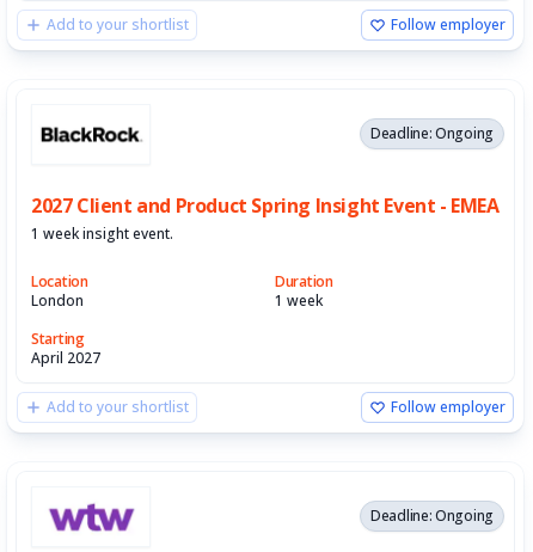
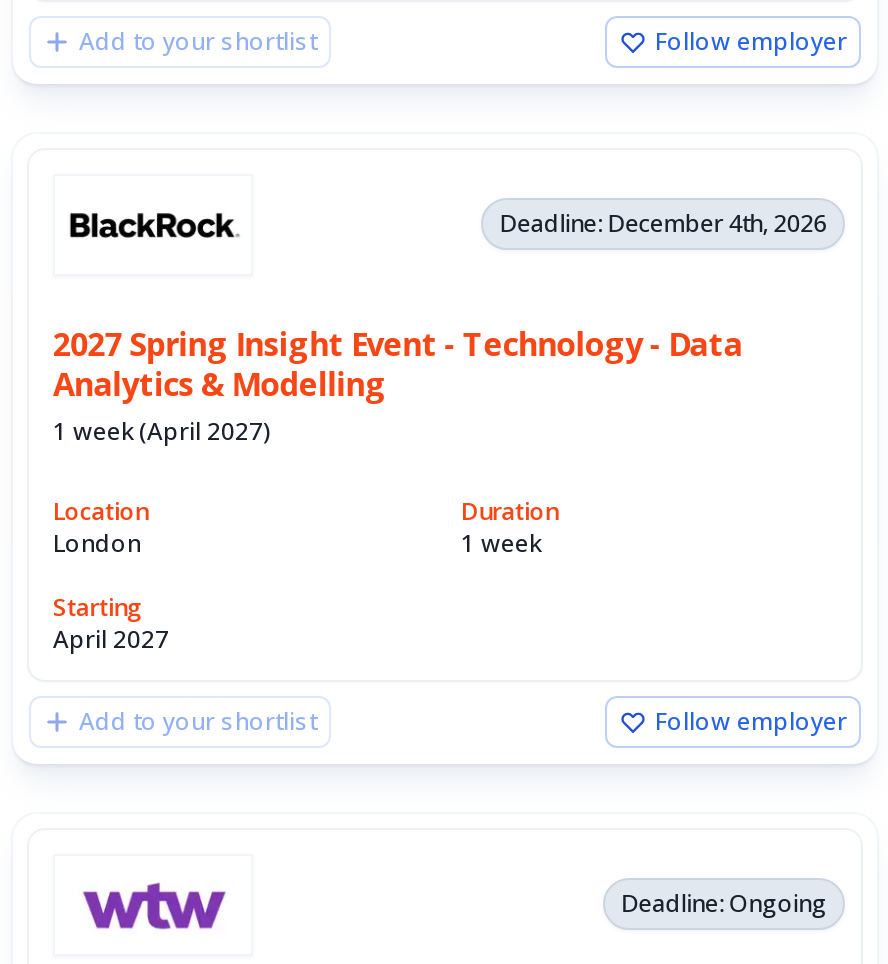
[371,124,494,144] Deadline: Ongoing -> [500,207,827,241] Deadline: December 4th, 2026
[31,193,499,244] 2027 Client and Product Spring Insight Event - EMEA | 1 week insight event. -> [53,323,743,449] 2027 Spring Insight Event - Technology - Data | Analytics & Modelling | 1 week (April 2027)

